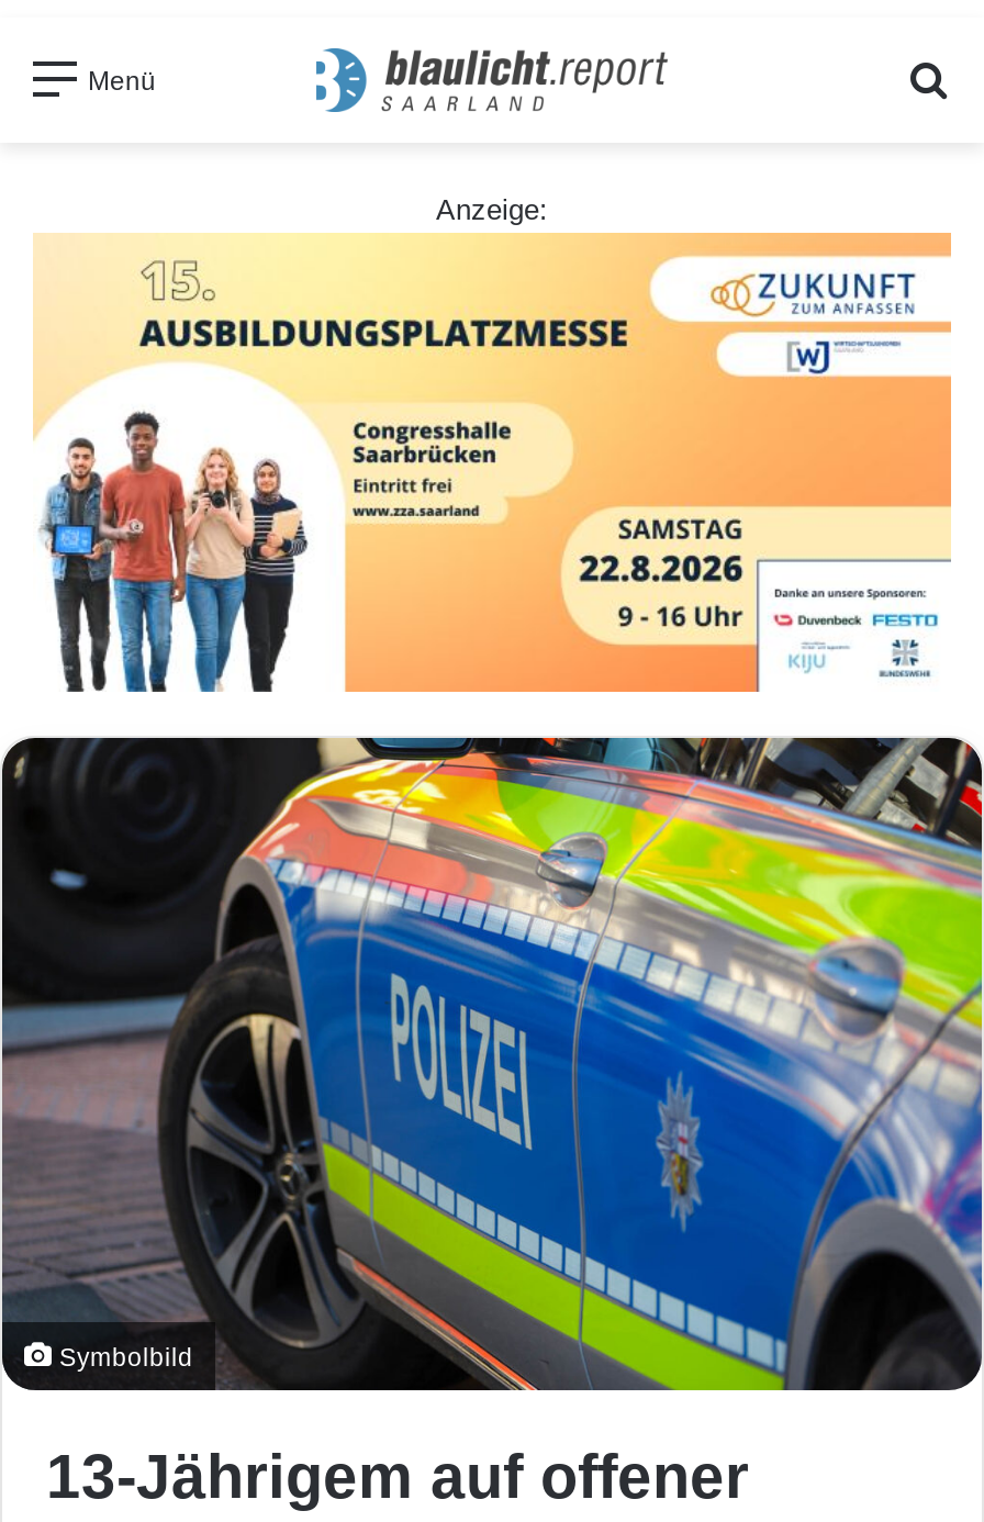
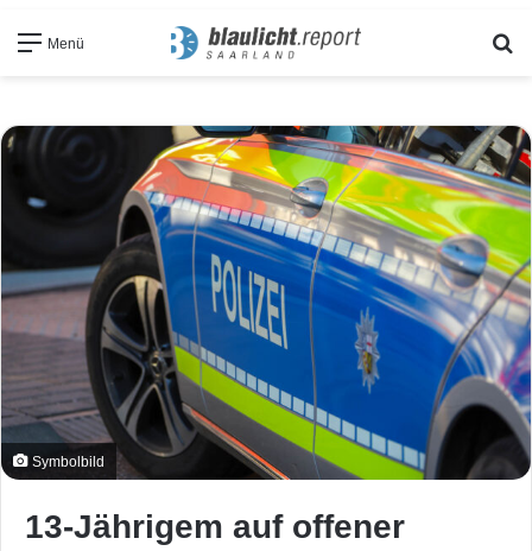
[436,192,548,225] Anzeige: -> none
[33,233,953,694] [image] -> none

